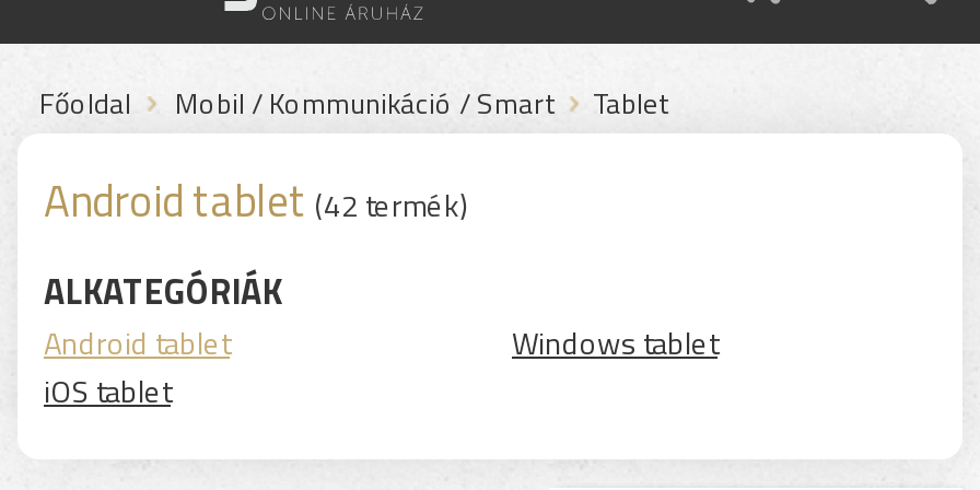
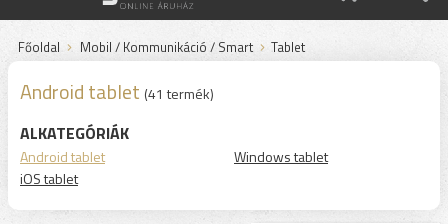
[44,166,468,234] Android tablet (42 termék) -> [20,76,214,107] Android tablet (41 termék)

